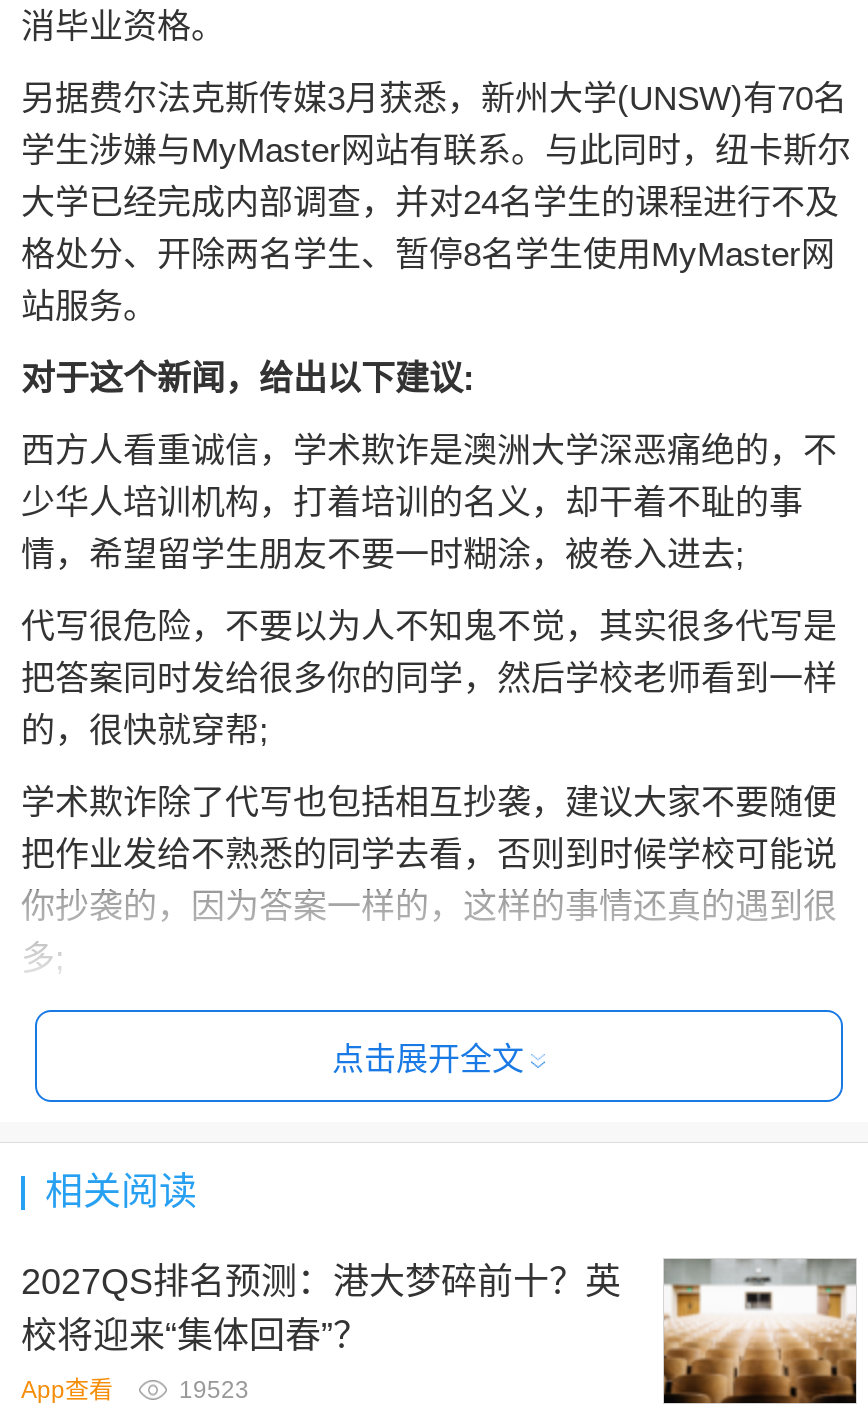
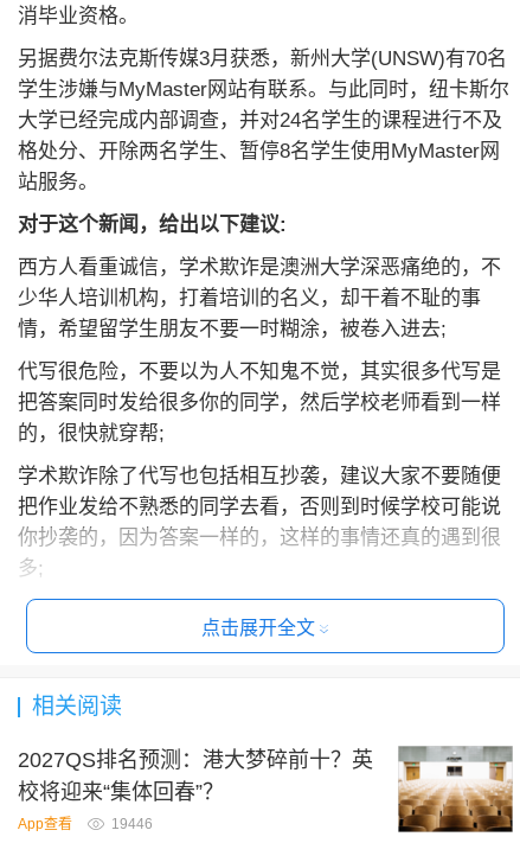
[179,1377,249,1405] 19523 -> [111,816,153,833] 19446

